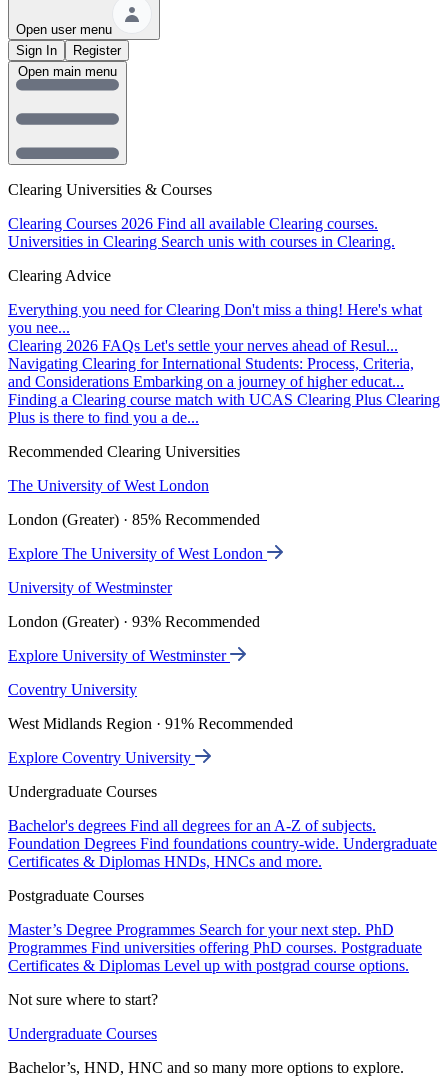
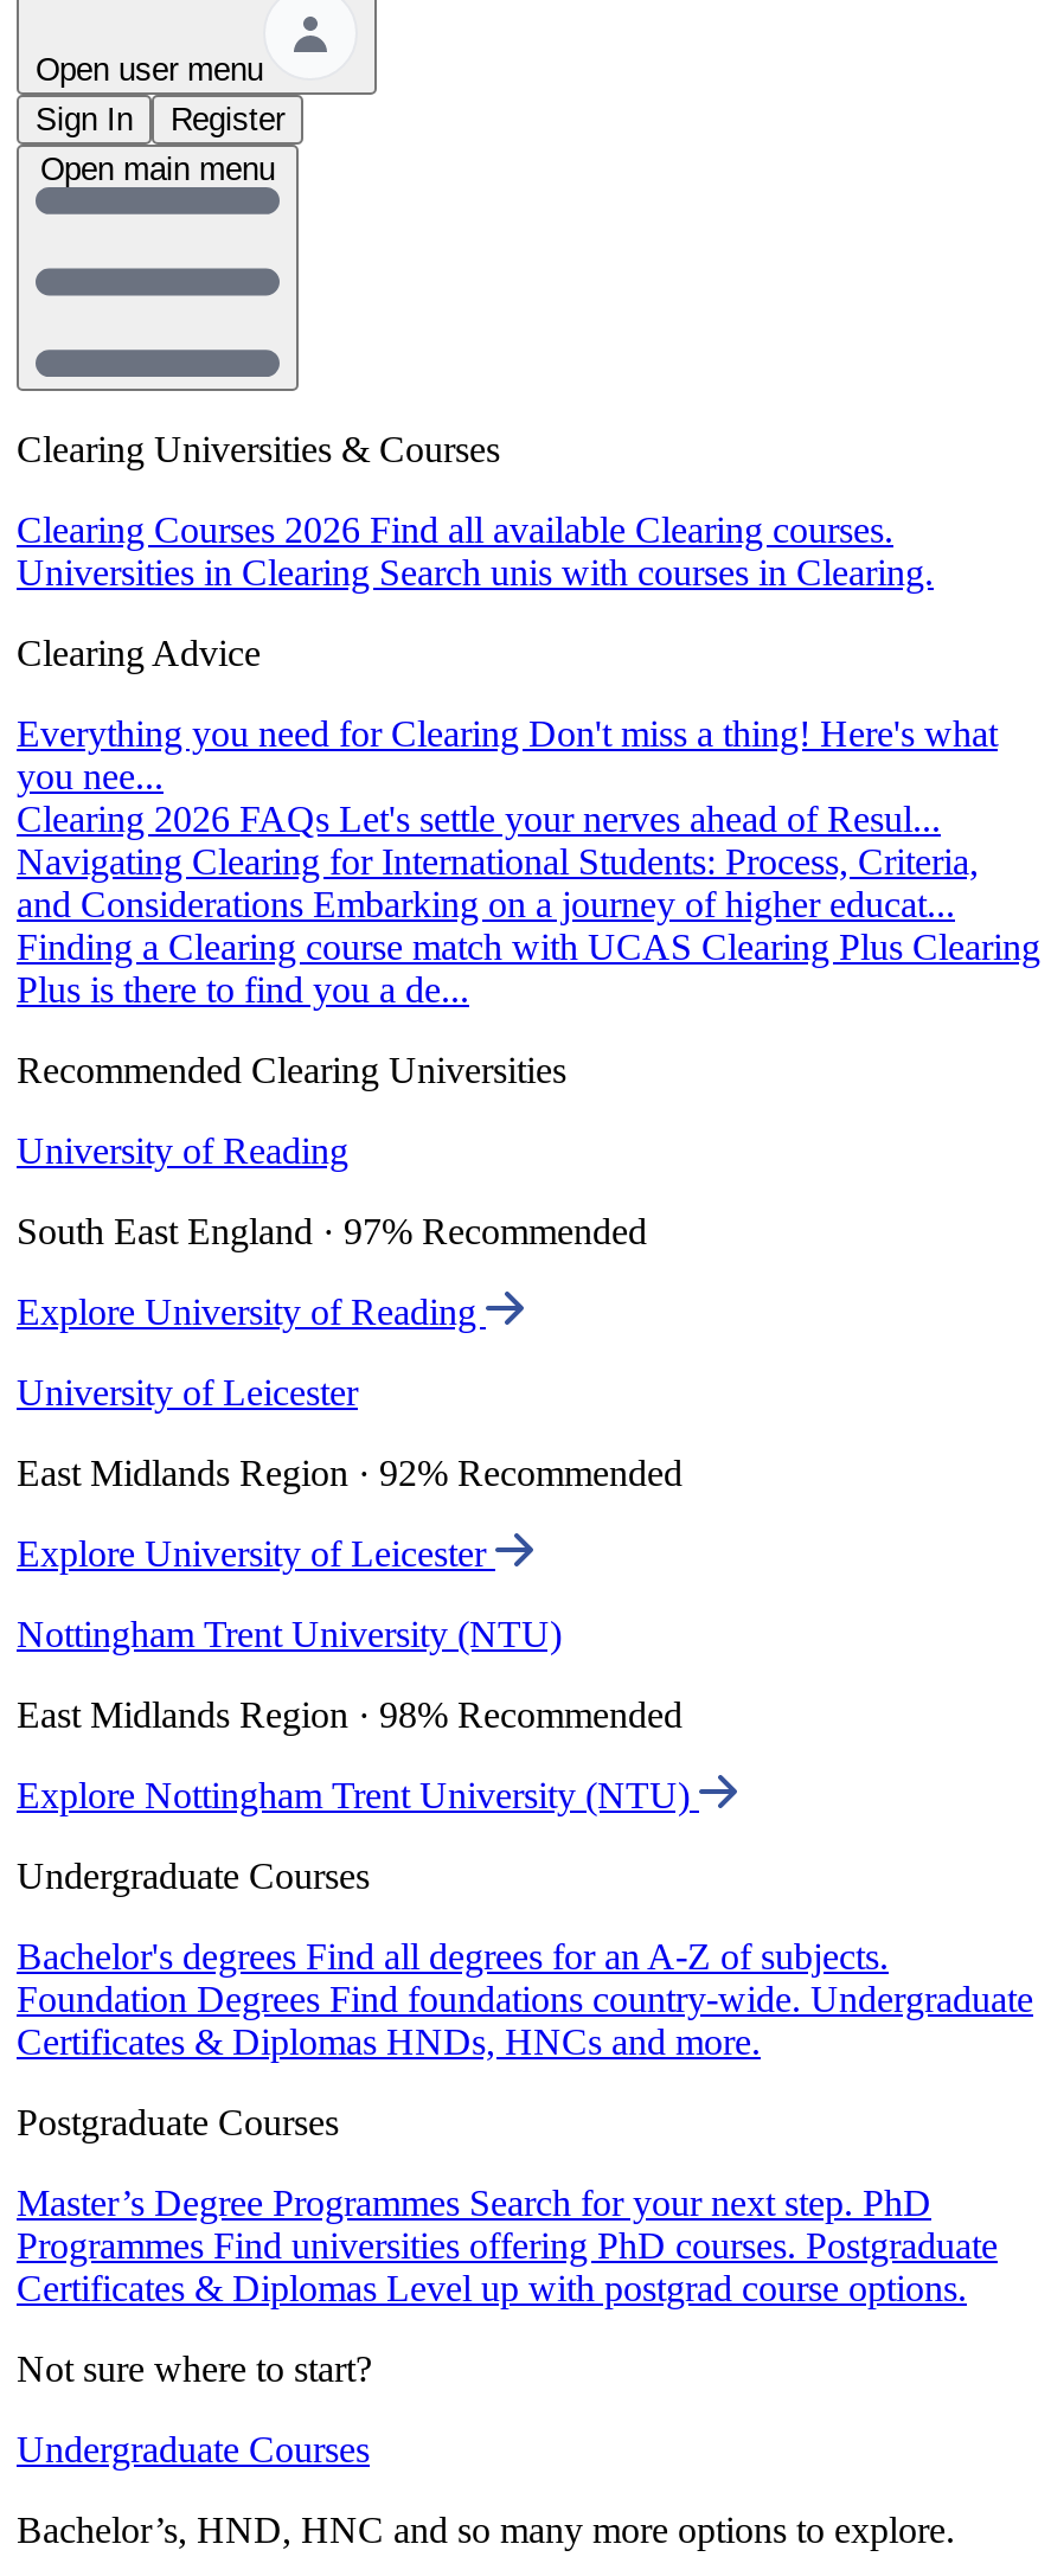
[8,477,209,494] The University of West London -> [17,1131,348,1171] University of Reading
[8,511,260,528] London (Greater) · 85% Recommended -> [17,1211,647,1252] South East England · 97% Recommended
[8,545,267,562] Explore The University of West London -> [17,1292,486,1332] Explore University of Reading
[8,579,172,596] University of Westminster -> [17,1372,358,1413] University of Leicester
[8,613,260,630] London (Greater) · 93% Recommended -> [17,1453,682,1493] East Midlands Region · 92% Recommended
[8,647,230,664] Explore University of Westminster -> [17,1534,495,1574] Explore University of Leicester
[8,681,137,698] Coventry University -> [17,1614,562,1654] Nottingham Trent University (NTU)
[8,715,293,732] West Midlands Region · 91% Recommended -> [17,1695,682,1735] East Midlands Region · 98% Recommended
[8,749,195,766] Explore Coventry University -> [17,1775,699,1816] Explore Nottingham Trent University (NTU)

